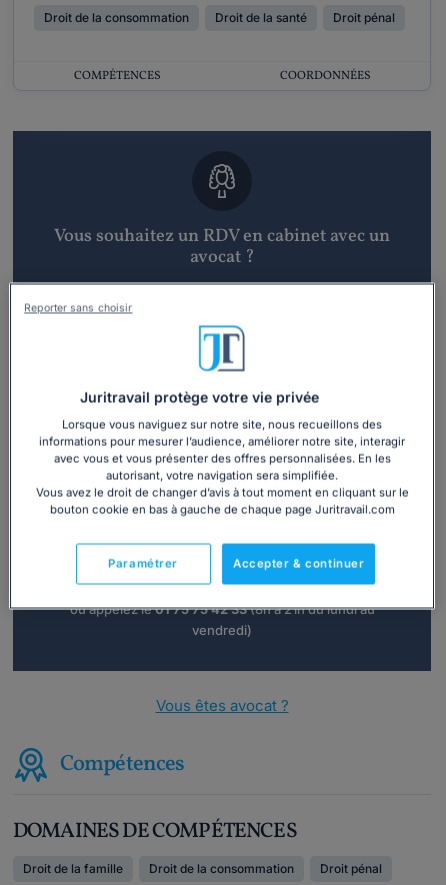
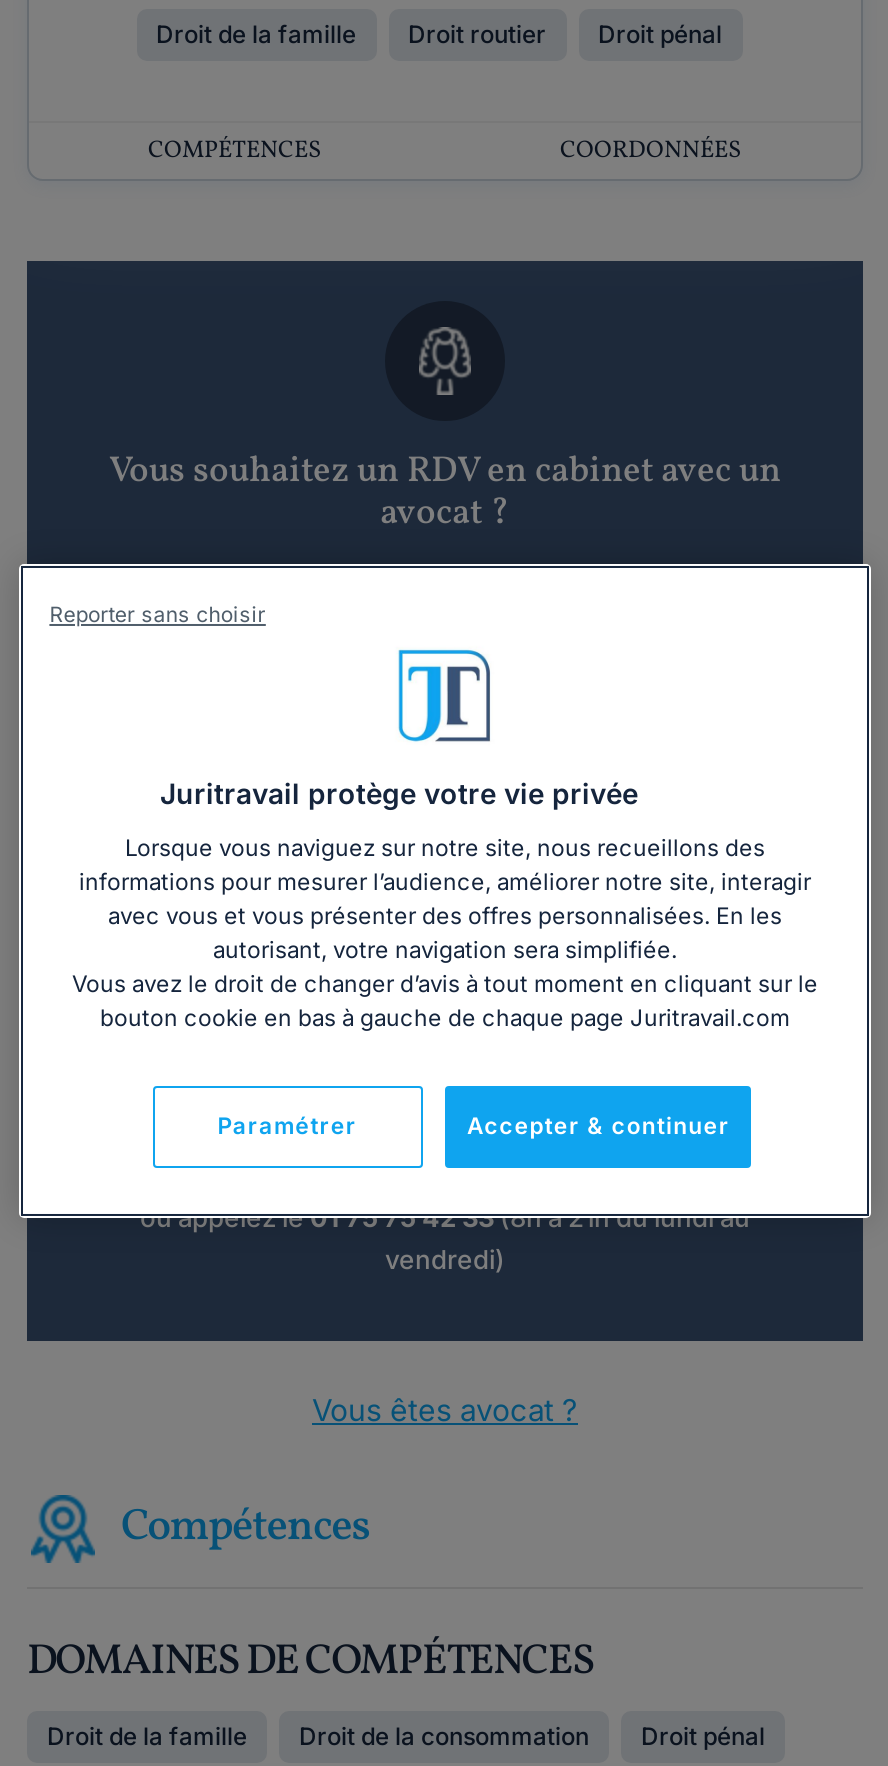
[43,10,306,25] Droit de la consommation | Droit de la santé -> [156,19,546,49] Droit de la famille | Droit routier

